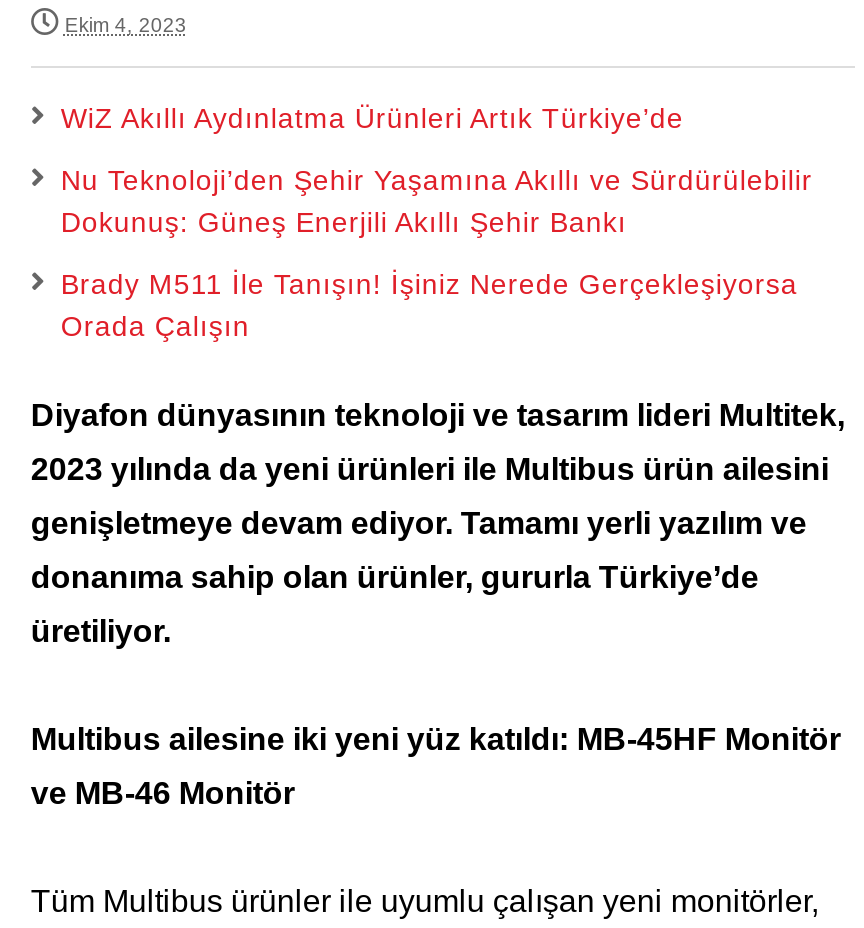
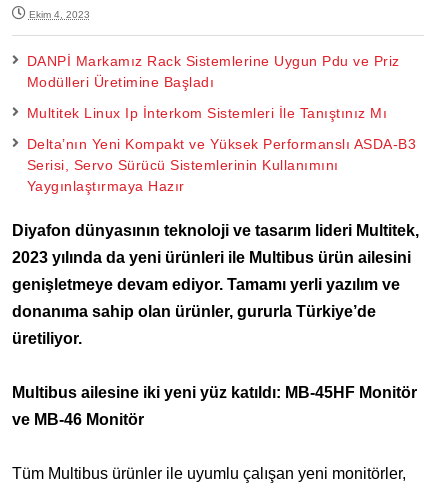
[61,102,684,134] WiZ Akıllı Aydınlatma Ürünleri Artık Türkiye’de -> [27,53,400,90] DANPİ Markamız Rack Sistemlerine Uygun Pdu ve Priz | Modülleri Üretimine Başladı
[61,164,813,238] Nu Teknoloji’den Şehir Yaşamına Akıllı ve Sürdürülebilir | Dokunuş: Güneş Enerjili Akıllı Şehir Bankı -> [27,105,387,121] Multitek Linux Ip İnterkom Sistemleri İle Tanıştınız Mı
[61,268,798,342] Brady M511 İle Tanışın! İşiniz Nerede Gerçekleşiyorsa | Orada Çalışın -> [27,136,416,194] Delta’nın Yeni Kompakt ve Yüksek Performanslı ASDA-B3 | Serisi, Servo Sürücü Sistemlerinin Kullanımını | Yaygınlaştırmaya Hazır

